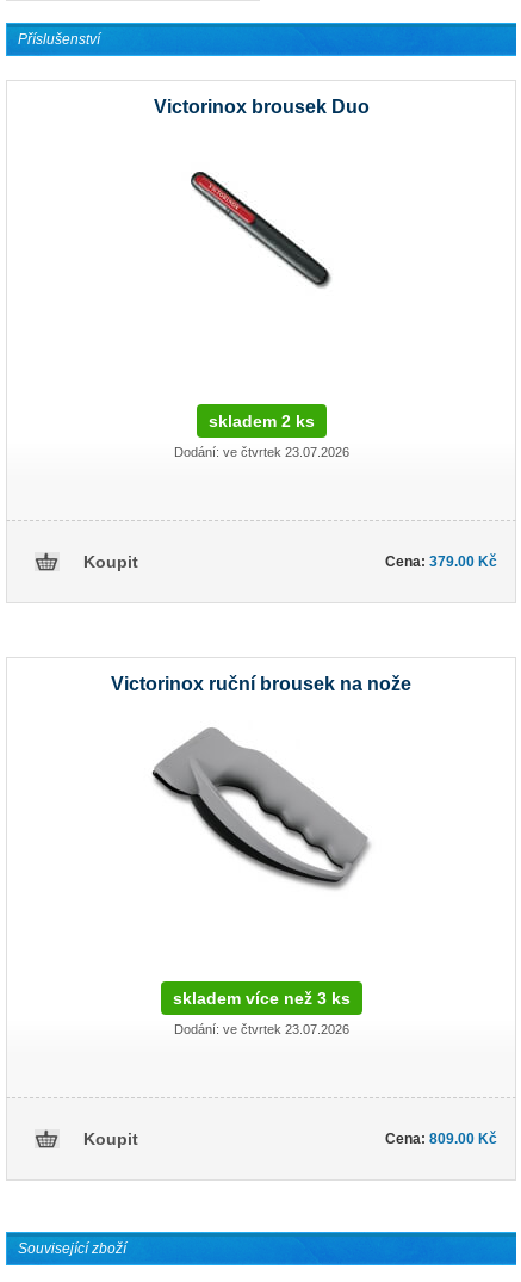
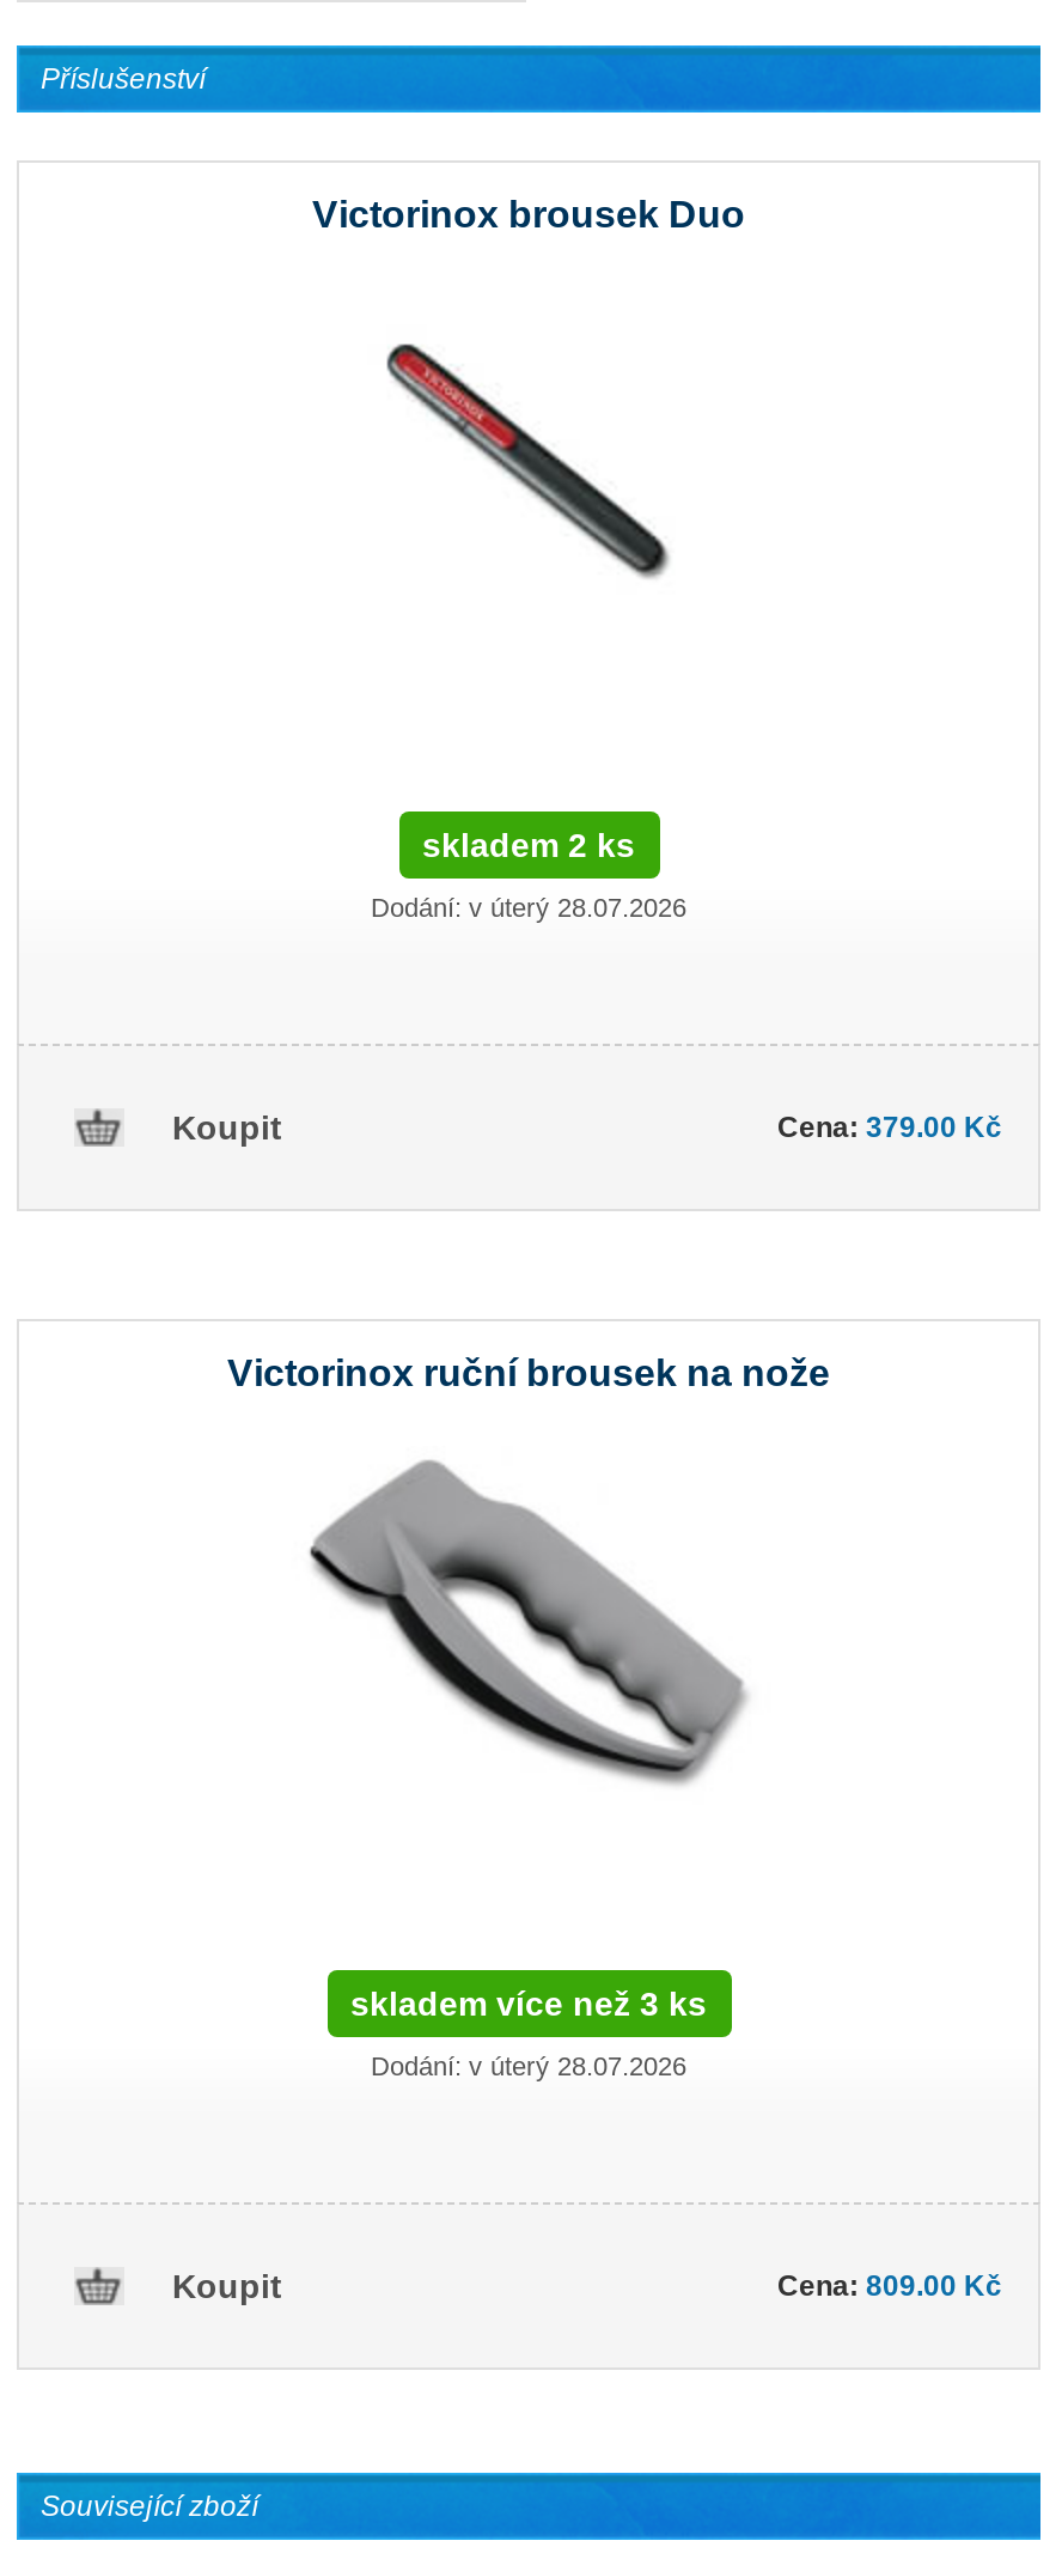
[173,445,349,459] Dodání: ve čtvrtek 23.07.2026 -> [371,893,686,922] Dodání: v úterý 28.07.2026
[173,1022,349,1036] Dodání: ve čtvrtek 23.07.2026 -> [371,2051,686,2080] Dodání: v úterý 28.07.2026

